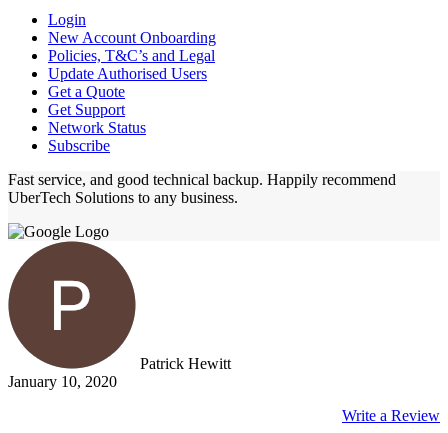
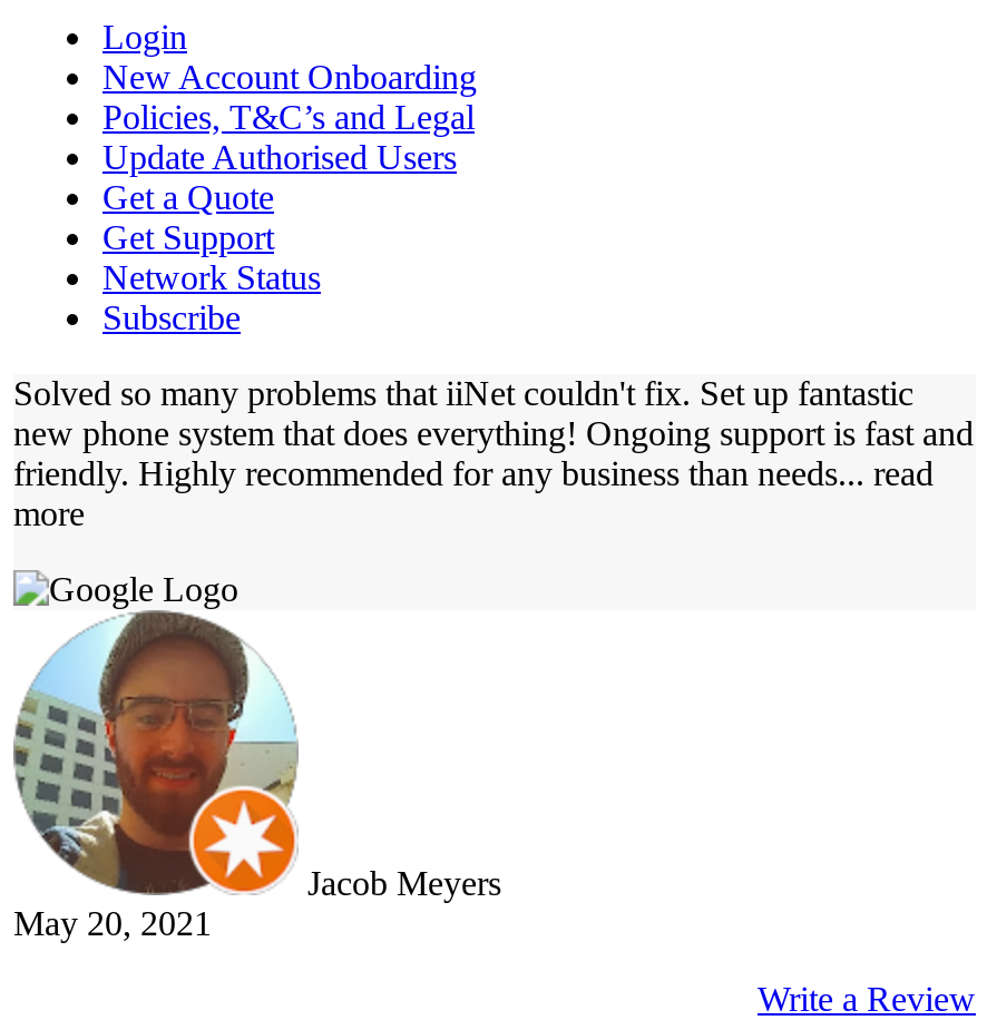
[8,171,396,206] Fast service, and good technical backup. Happily recommend | UberTech Solutions to any business. -> [13,373,974,532] Solved so many problems that iiNet couldn't fix. Set up fantastic | new phone system that does everything! Ongoing support is fast and | friendly. Highly recommended for any business than needs... read | more
[8,242,231,390] [image] | Patrick Hewitt | January 10, 2020 -> [13,612,501,941] [image] | Jacob Meyers | May 20, 2021

